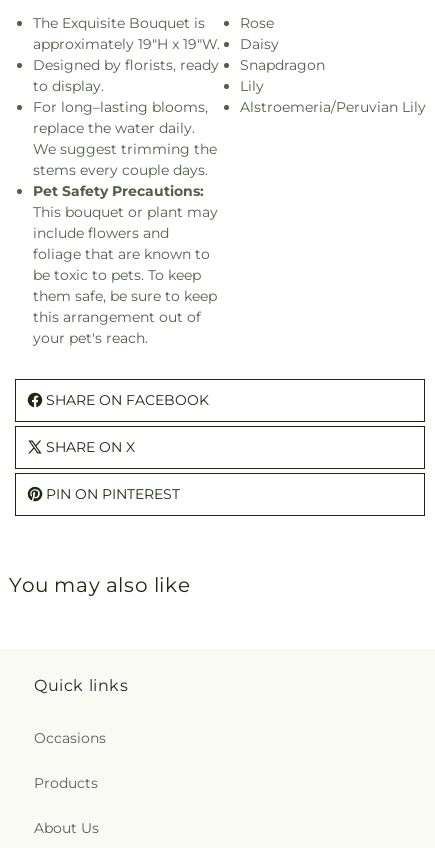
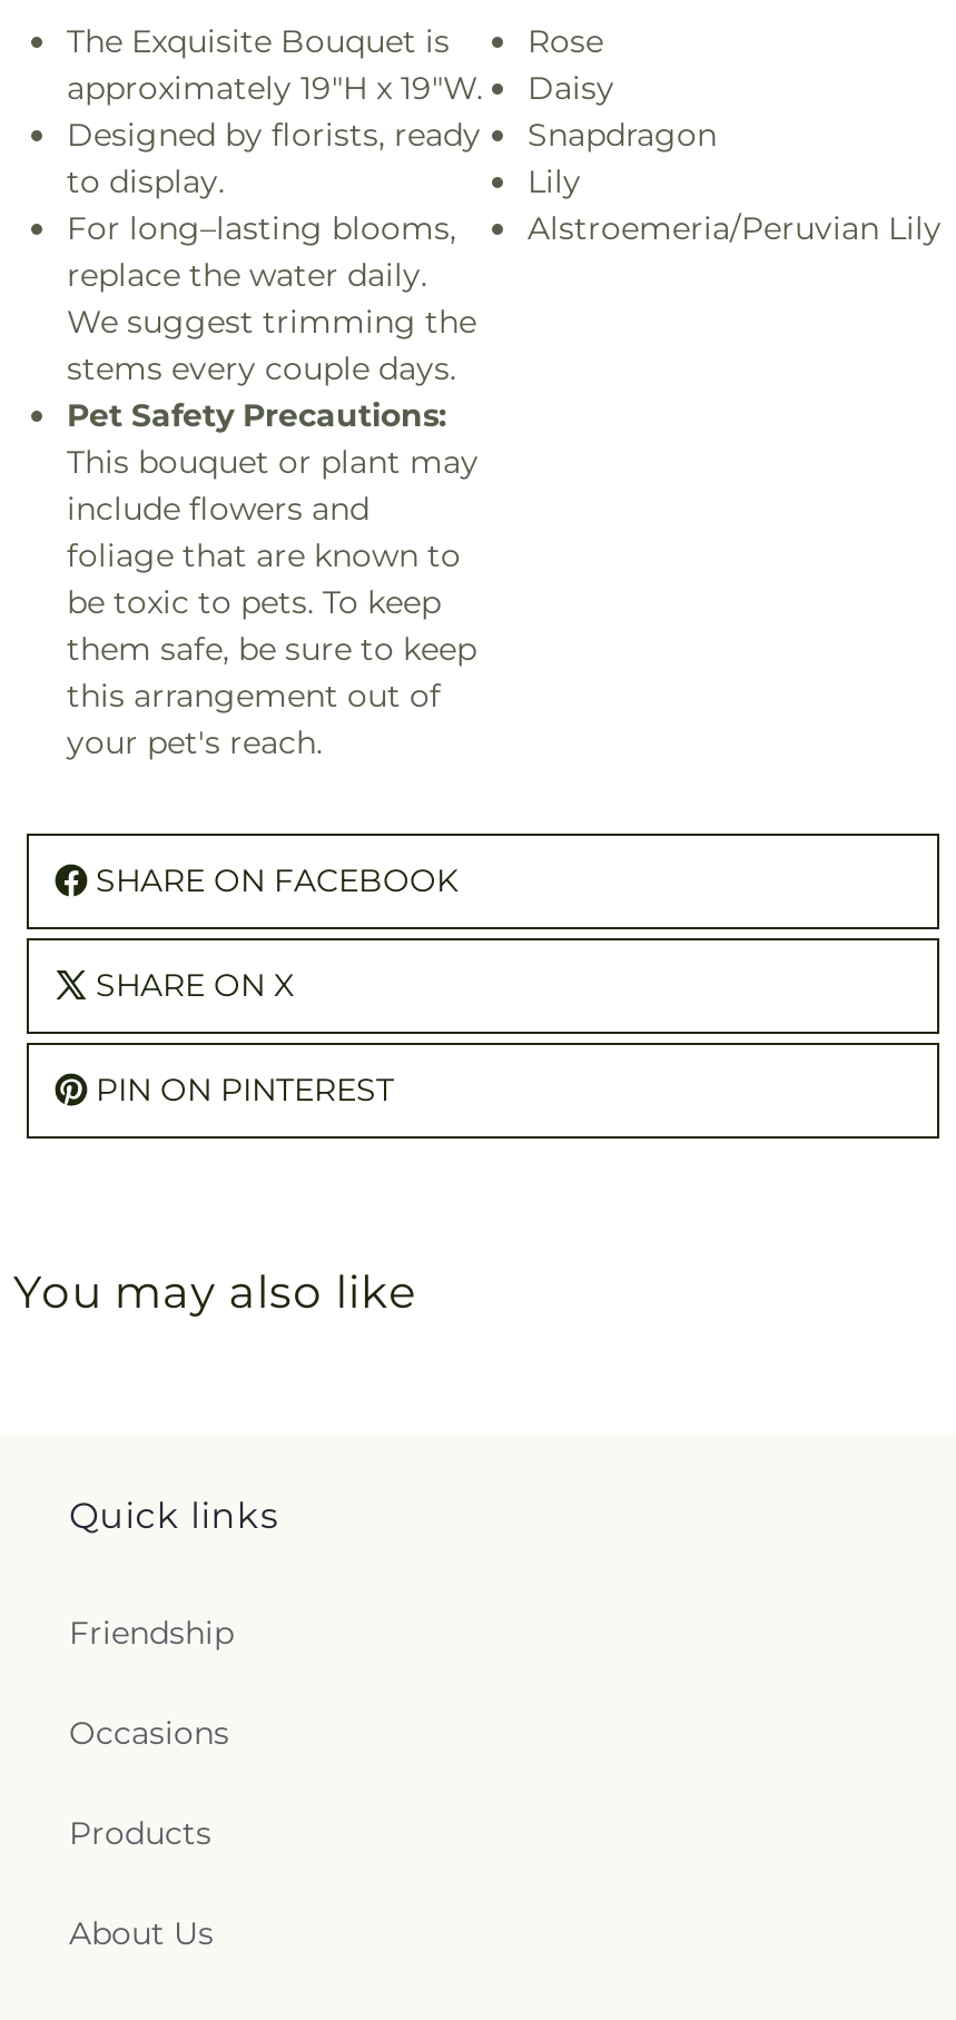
none -> [69,1613,234,1653] Friendship

